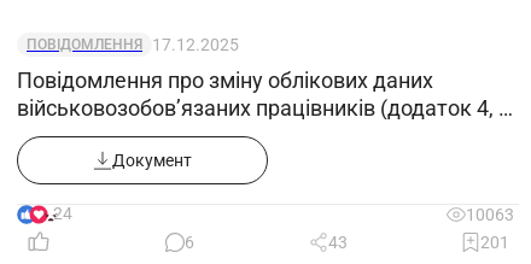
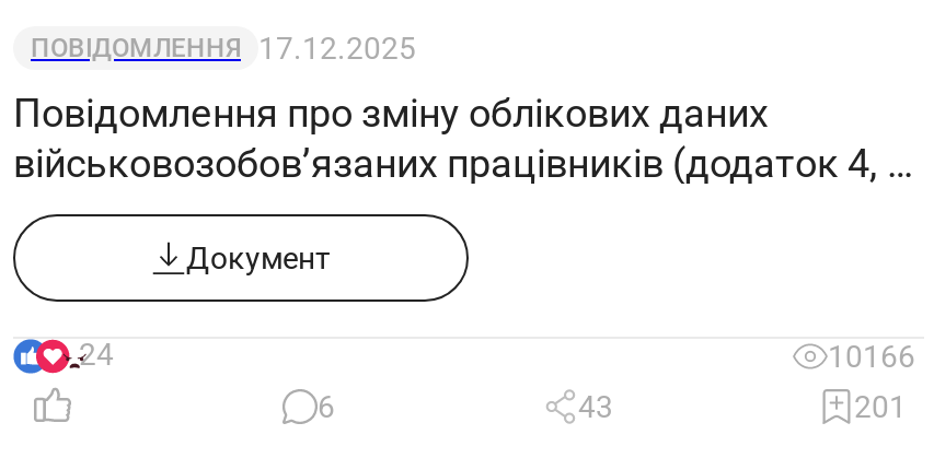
[466,205,514,224] 10063 -> [828,339,915,374] 10166

